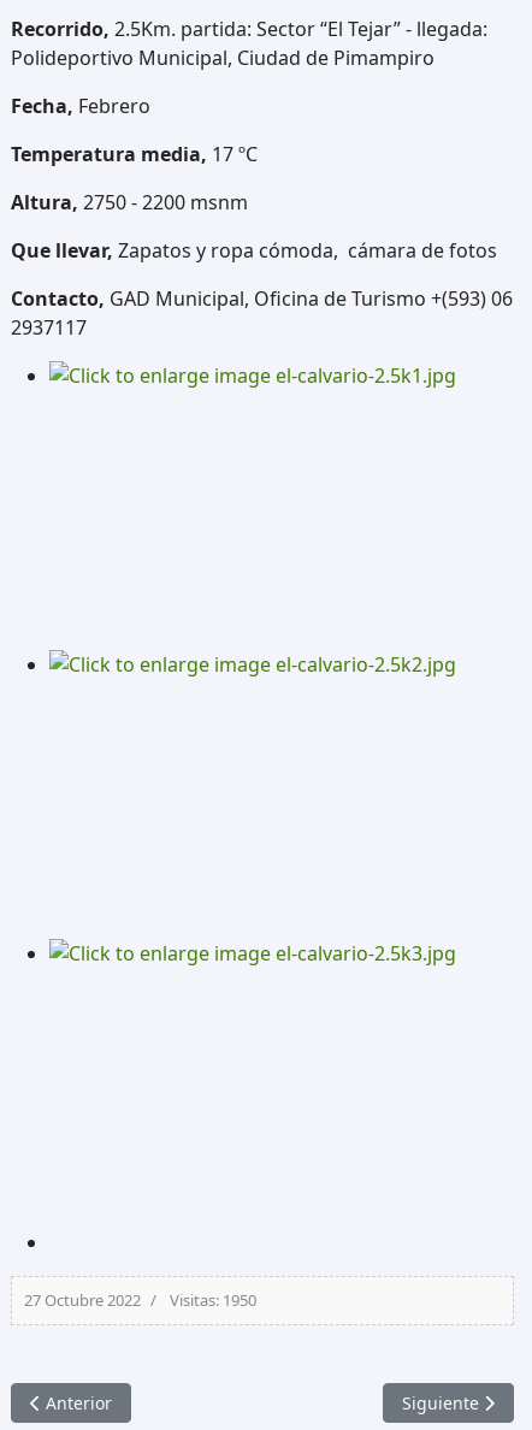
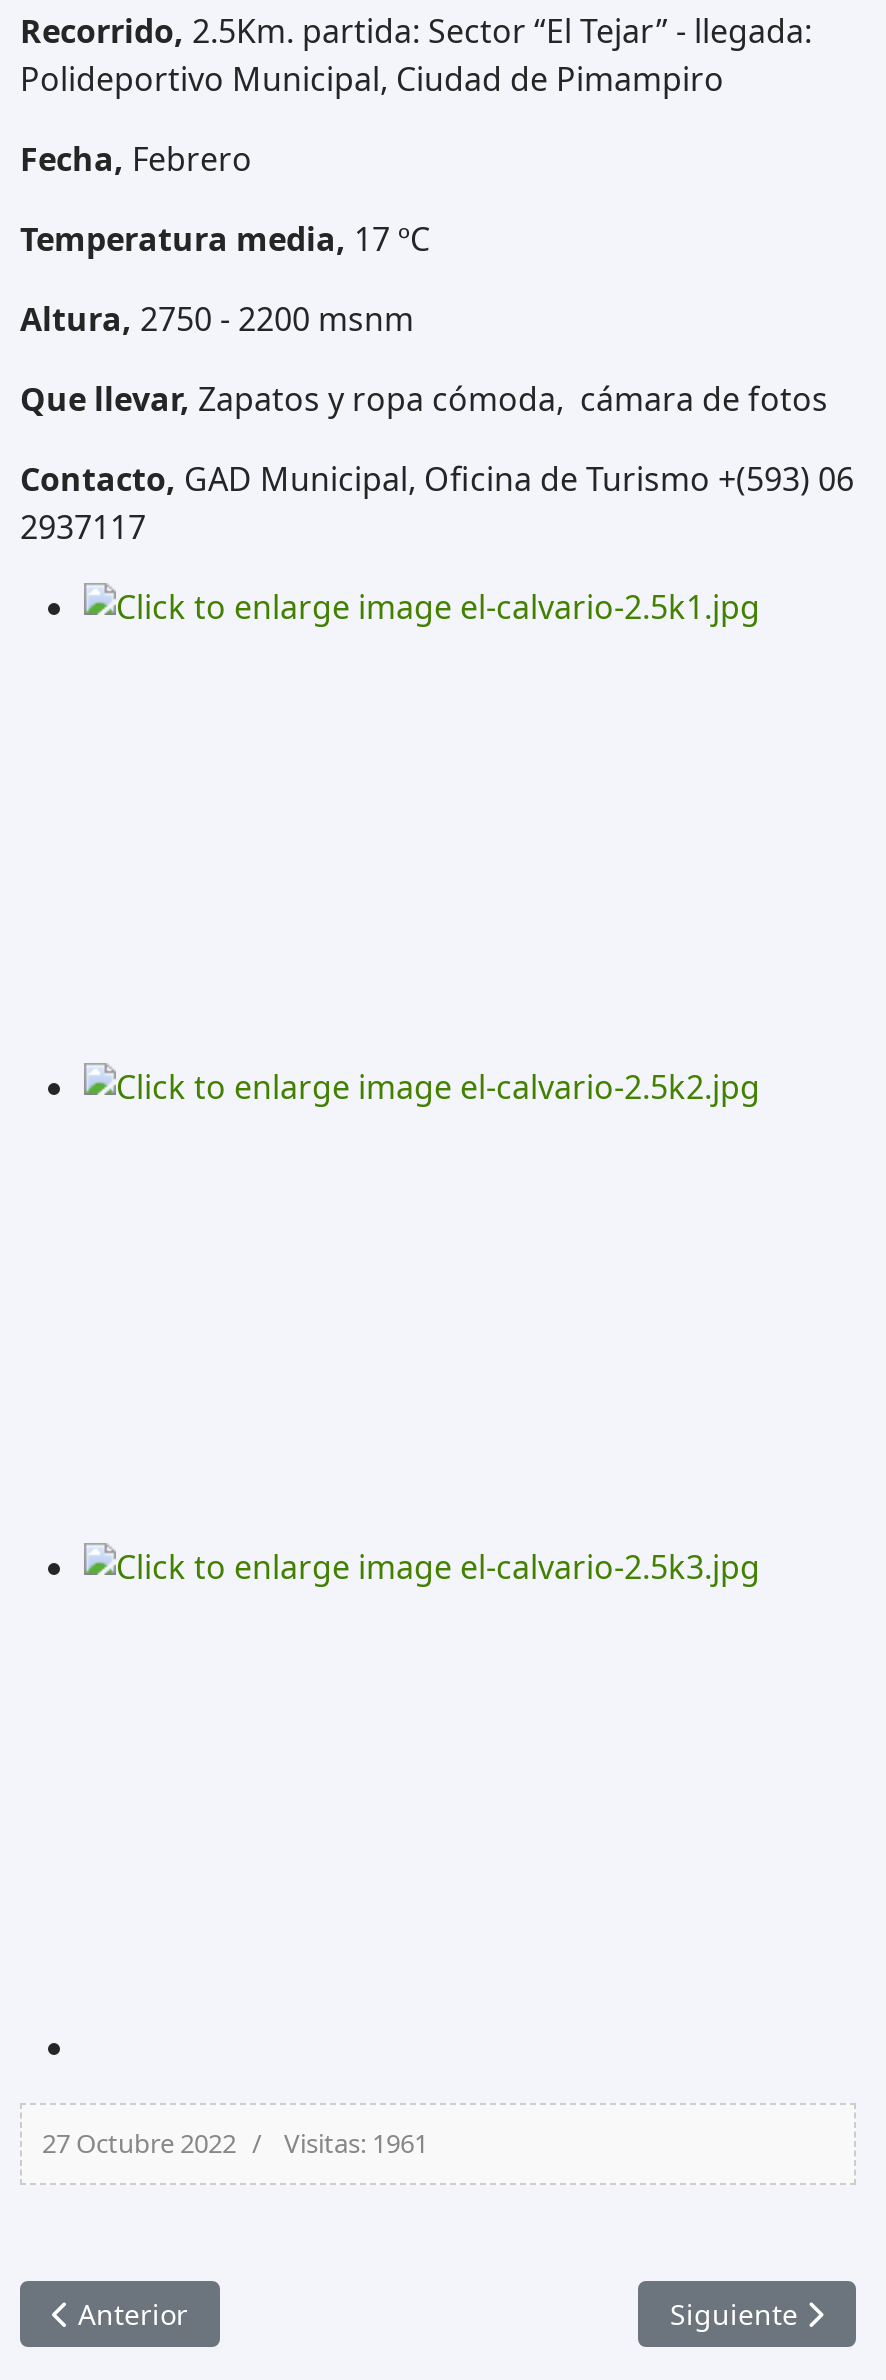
[24,1289,256,1311] 27 Octubre 2022 Visitas: 1950 -> [42,2125,428,2161] 27 Octubre 2022 Visitas: 1961

